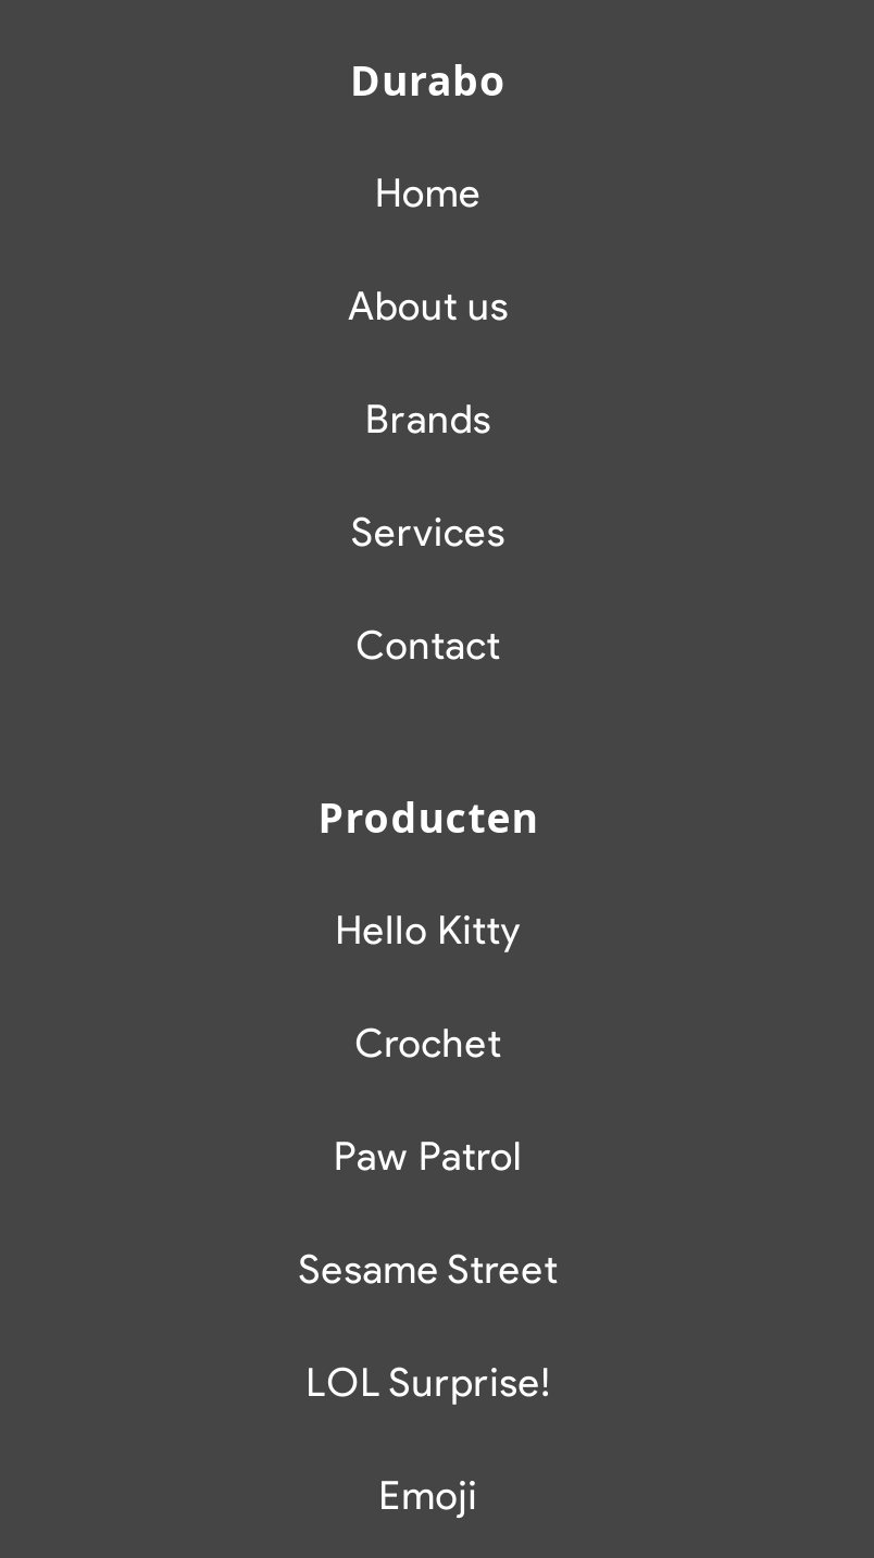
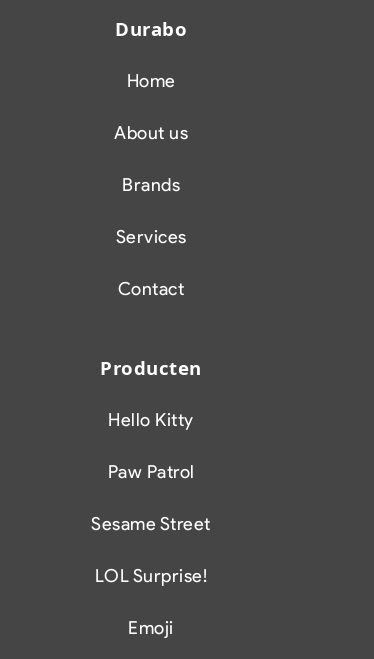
[355,1019,502,1067] Crochet -> none

